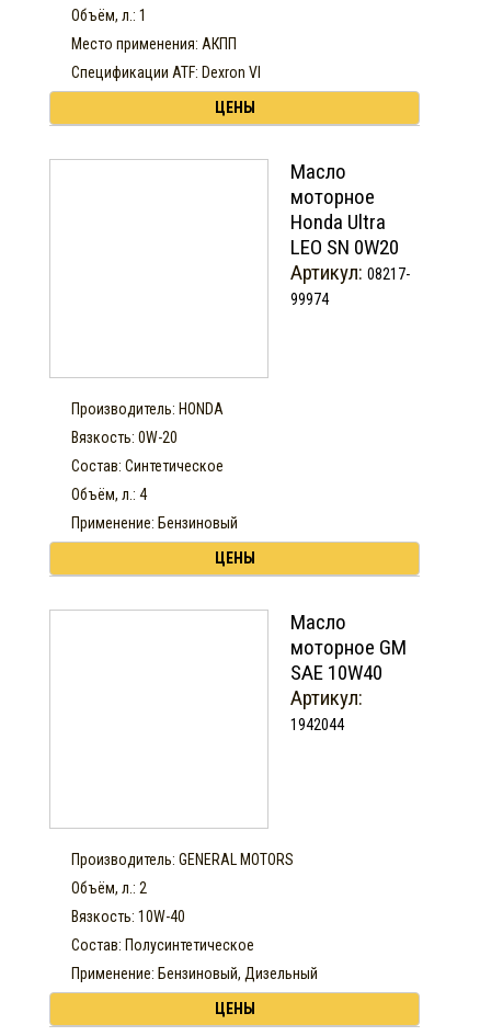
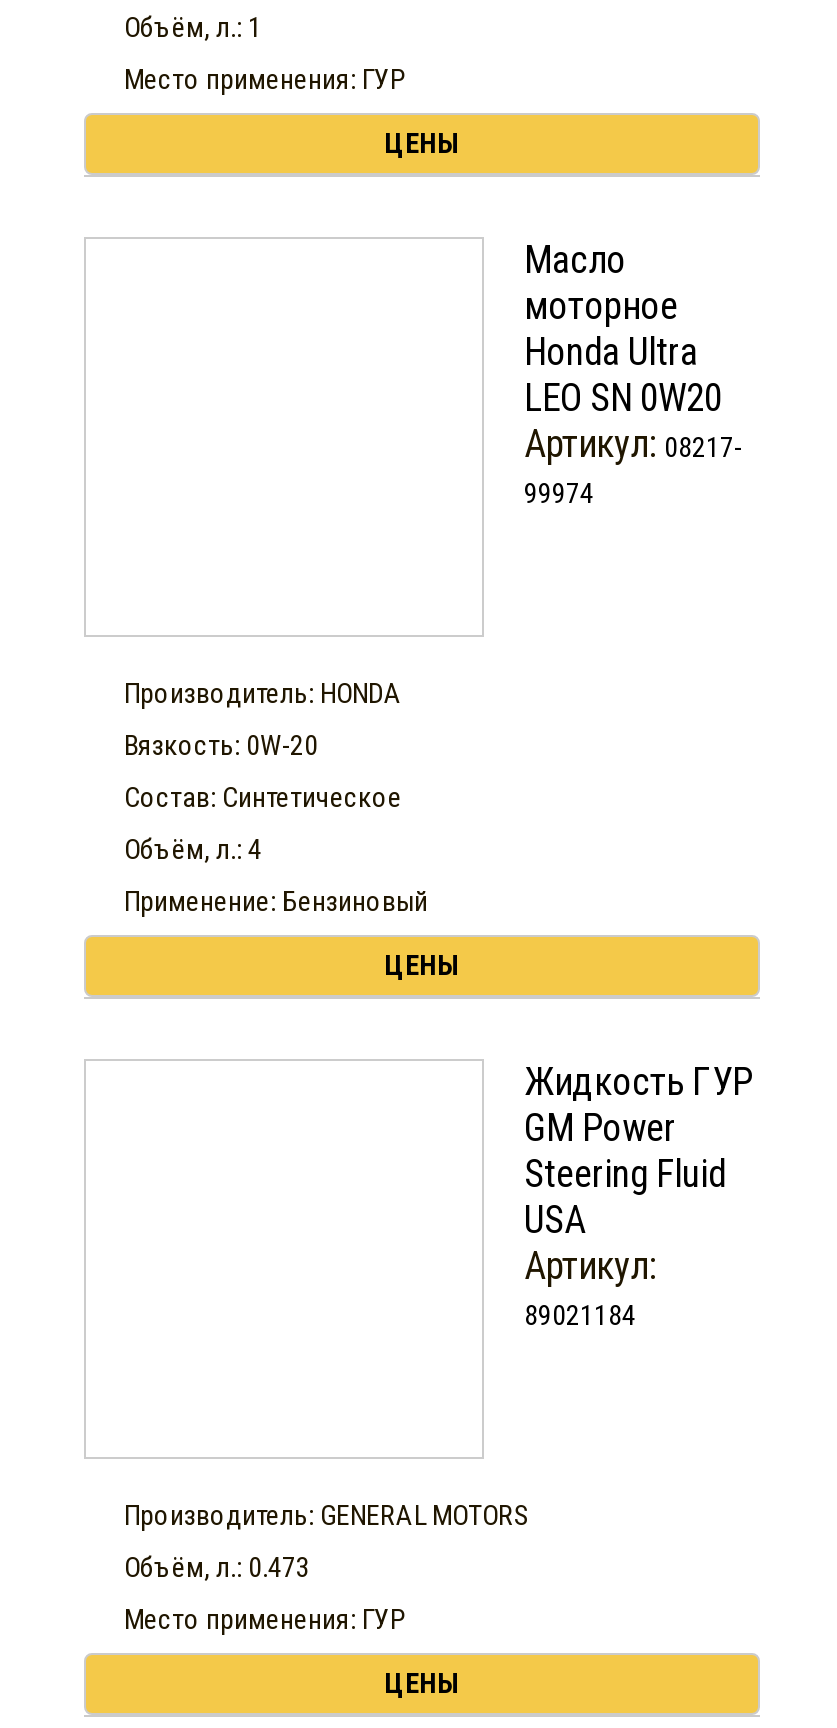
[71,35,261,81] Место применения: АКПП | Спецификации ATF: Dexron VI -> [124,63,406,95] Место применения: ГУР
[290,610,407,685] Масло | моторное GM | SAE 10W40 -> [524,1059,752,1243] Жидкость ГУР | GM Power | Steering Fluid | USA
[290,716,344,733] 1942044 -> [524,1299,636,1331] 89021184
[71,879,318,982] Объём, л.: 2 | Вязкость: 10W-40 | Состав: Полусинтетическое | Применение: Бензиновый, Дизельный -> [124,1551,406,1635] Объём, л.: 0.473 | Место применения: ГУР

